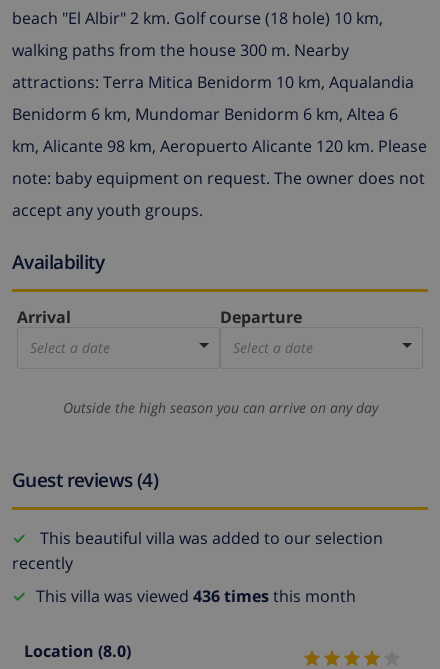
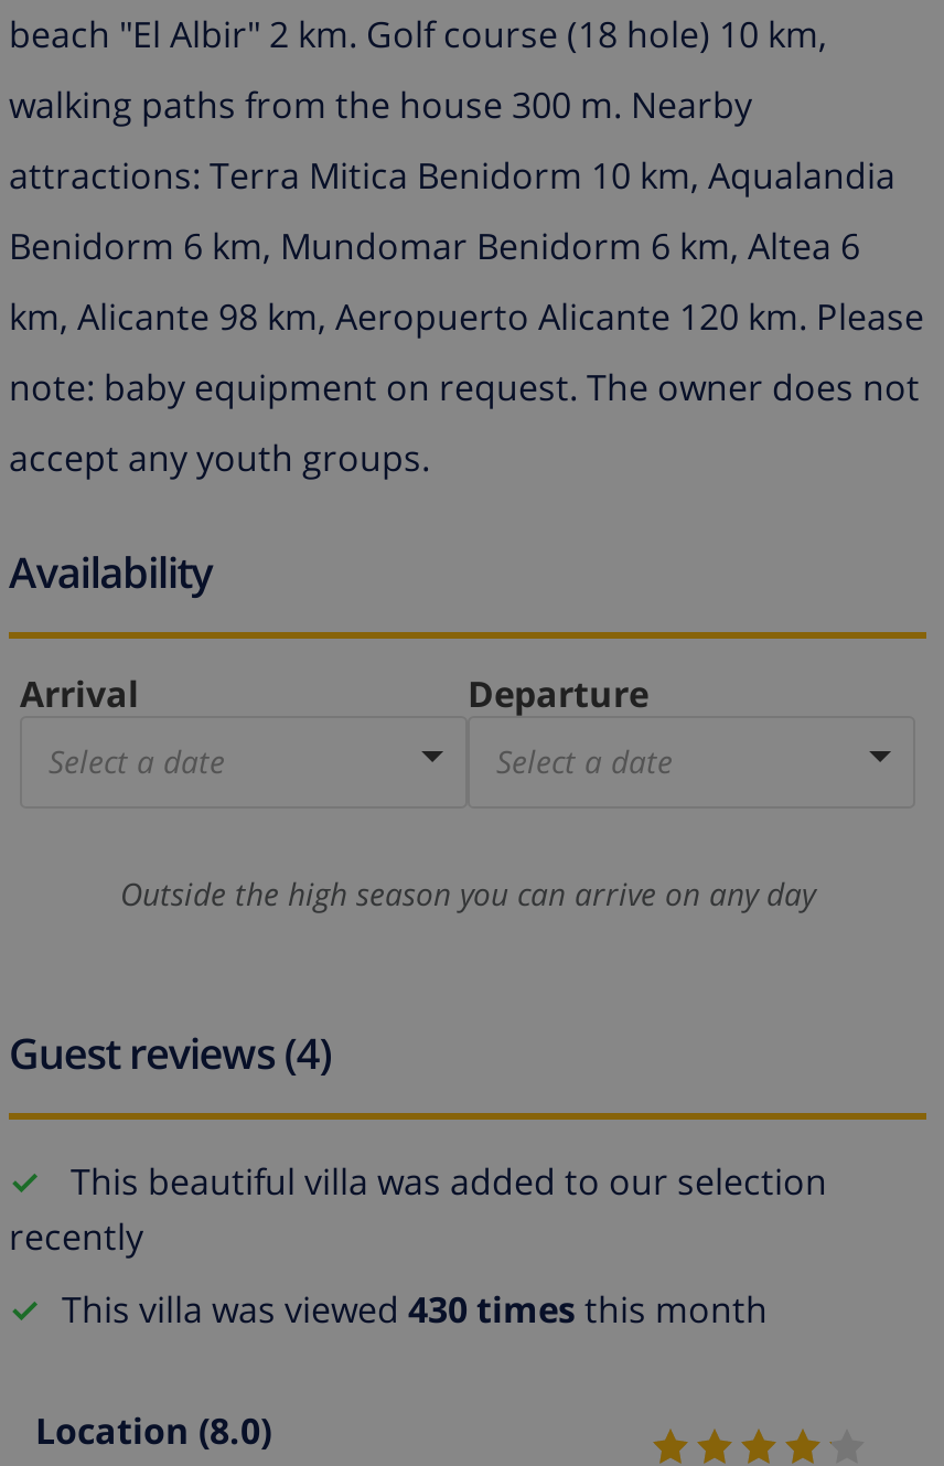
[36,585,356,607] This villa was viewed 436 times this month -> [62,1286,768,1335] This villa was viewed 430 times this month

